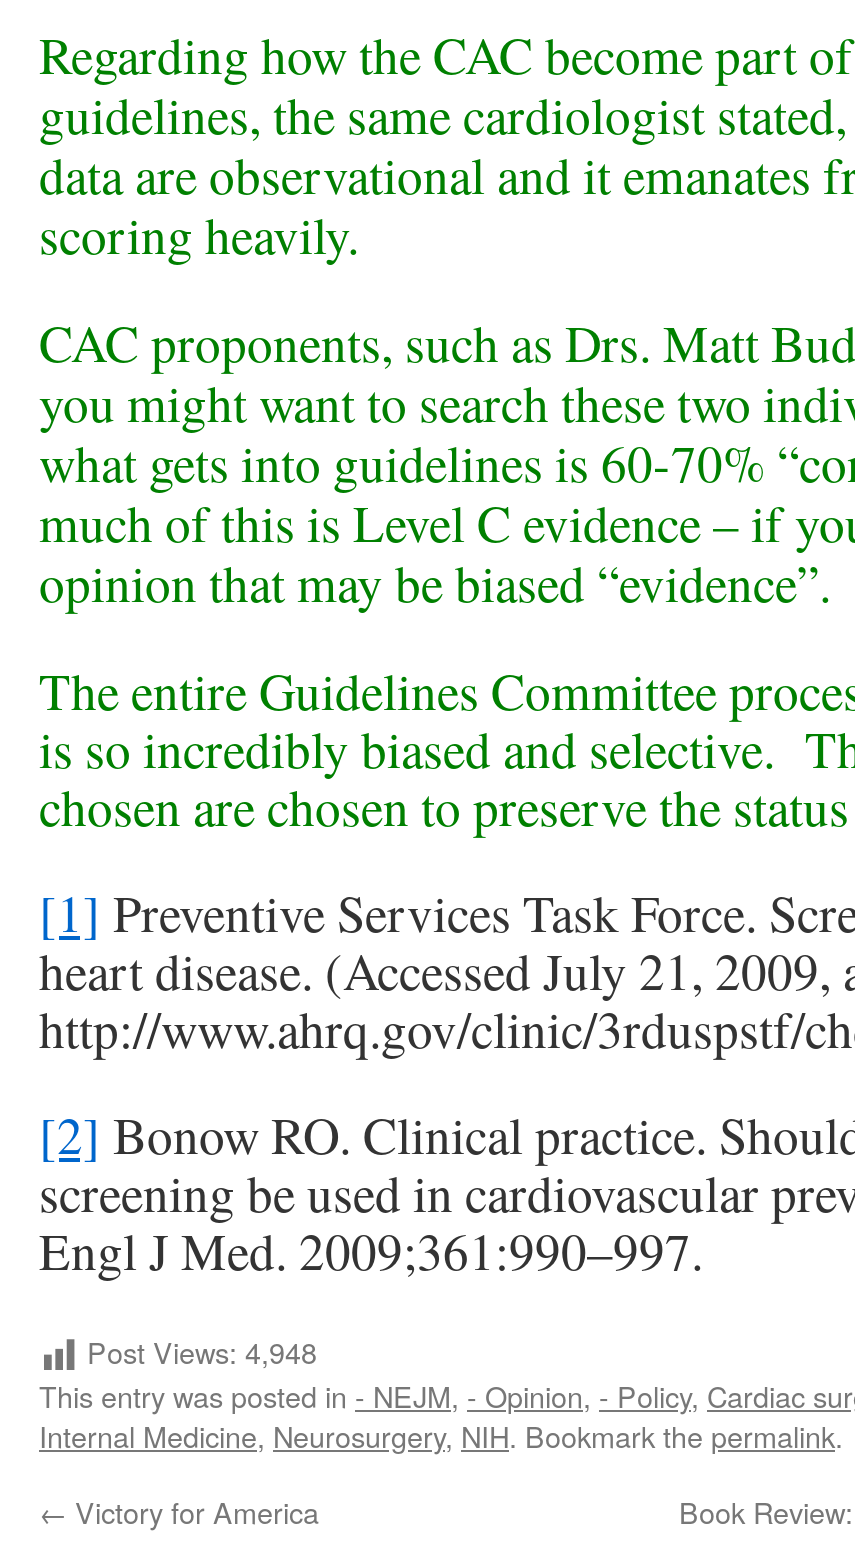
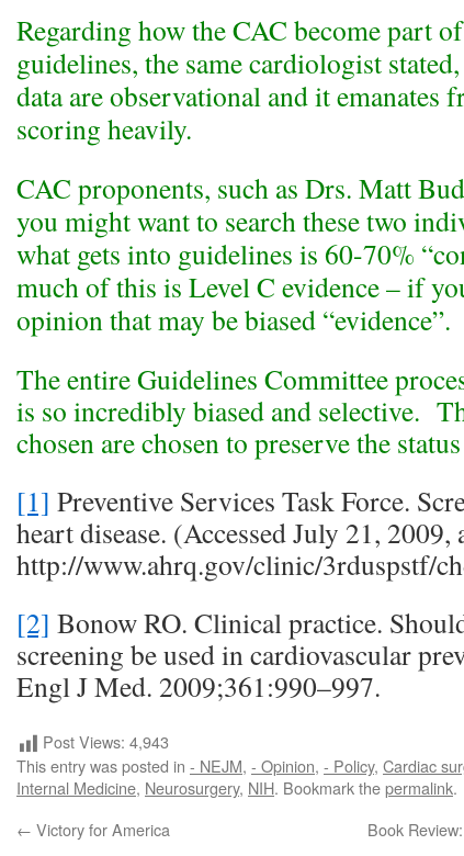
[87,1330,317,1372] Post Views: 4,948 -> [43,730,169,753] Post Views: 4,943

